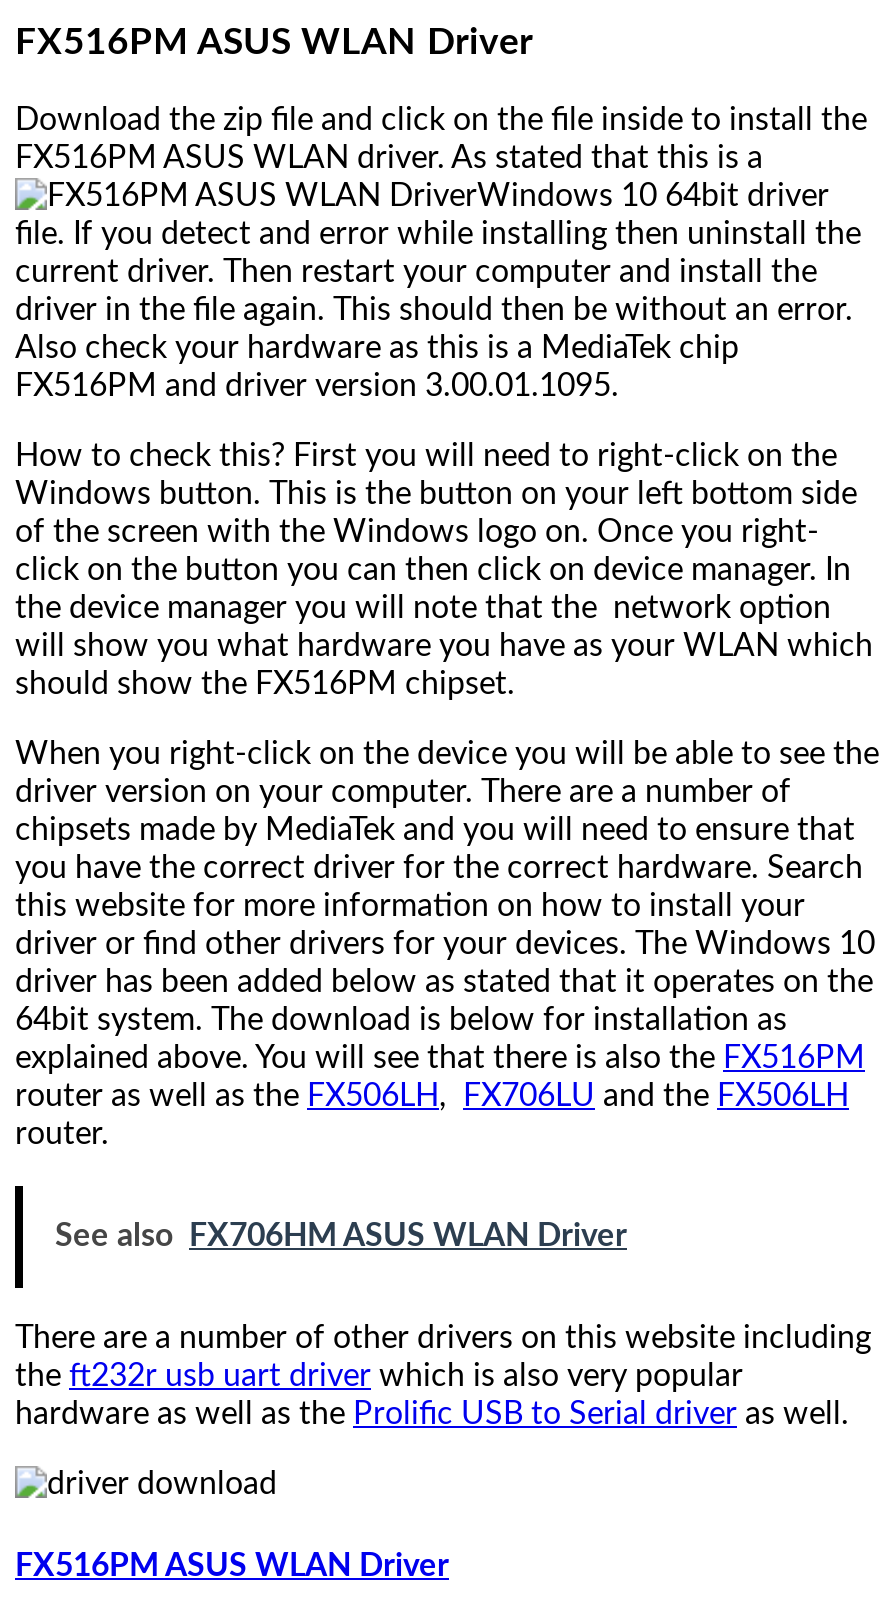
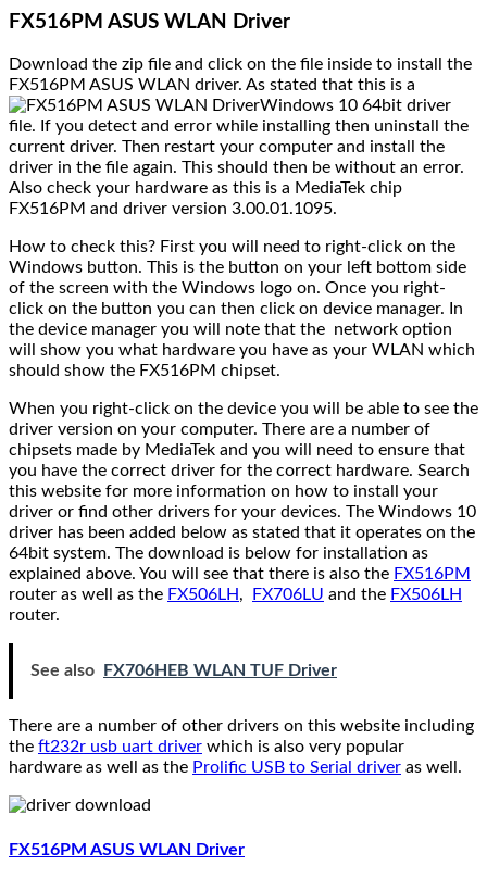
[55,1220,627,1252] See also FX706HM ASUS WLAN Driver -> [30,662,337,679] See also FX706HEB WLAN TUF Driver

